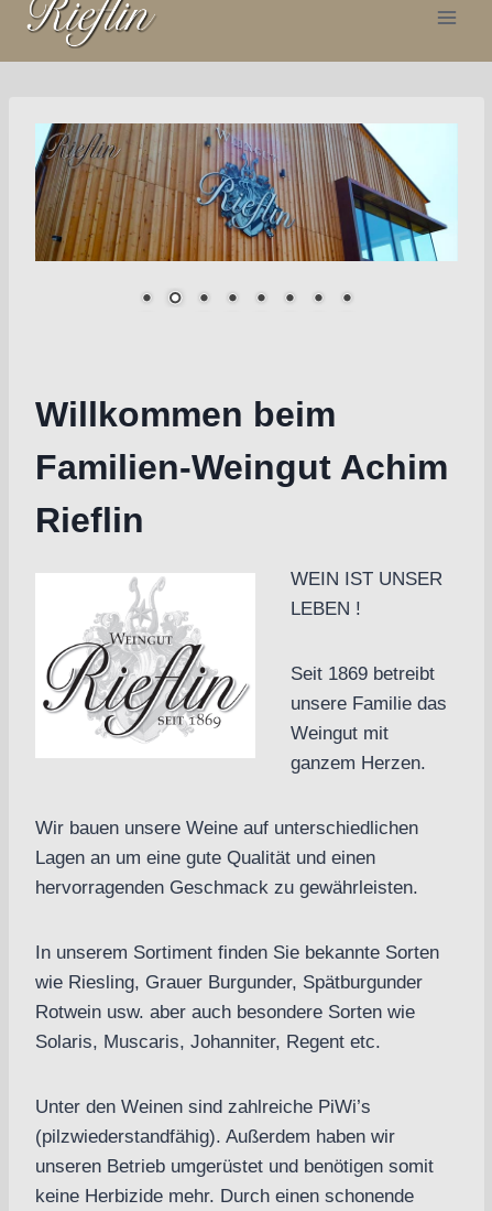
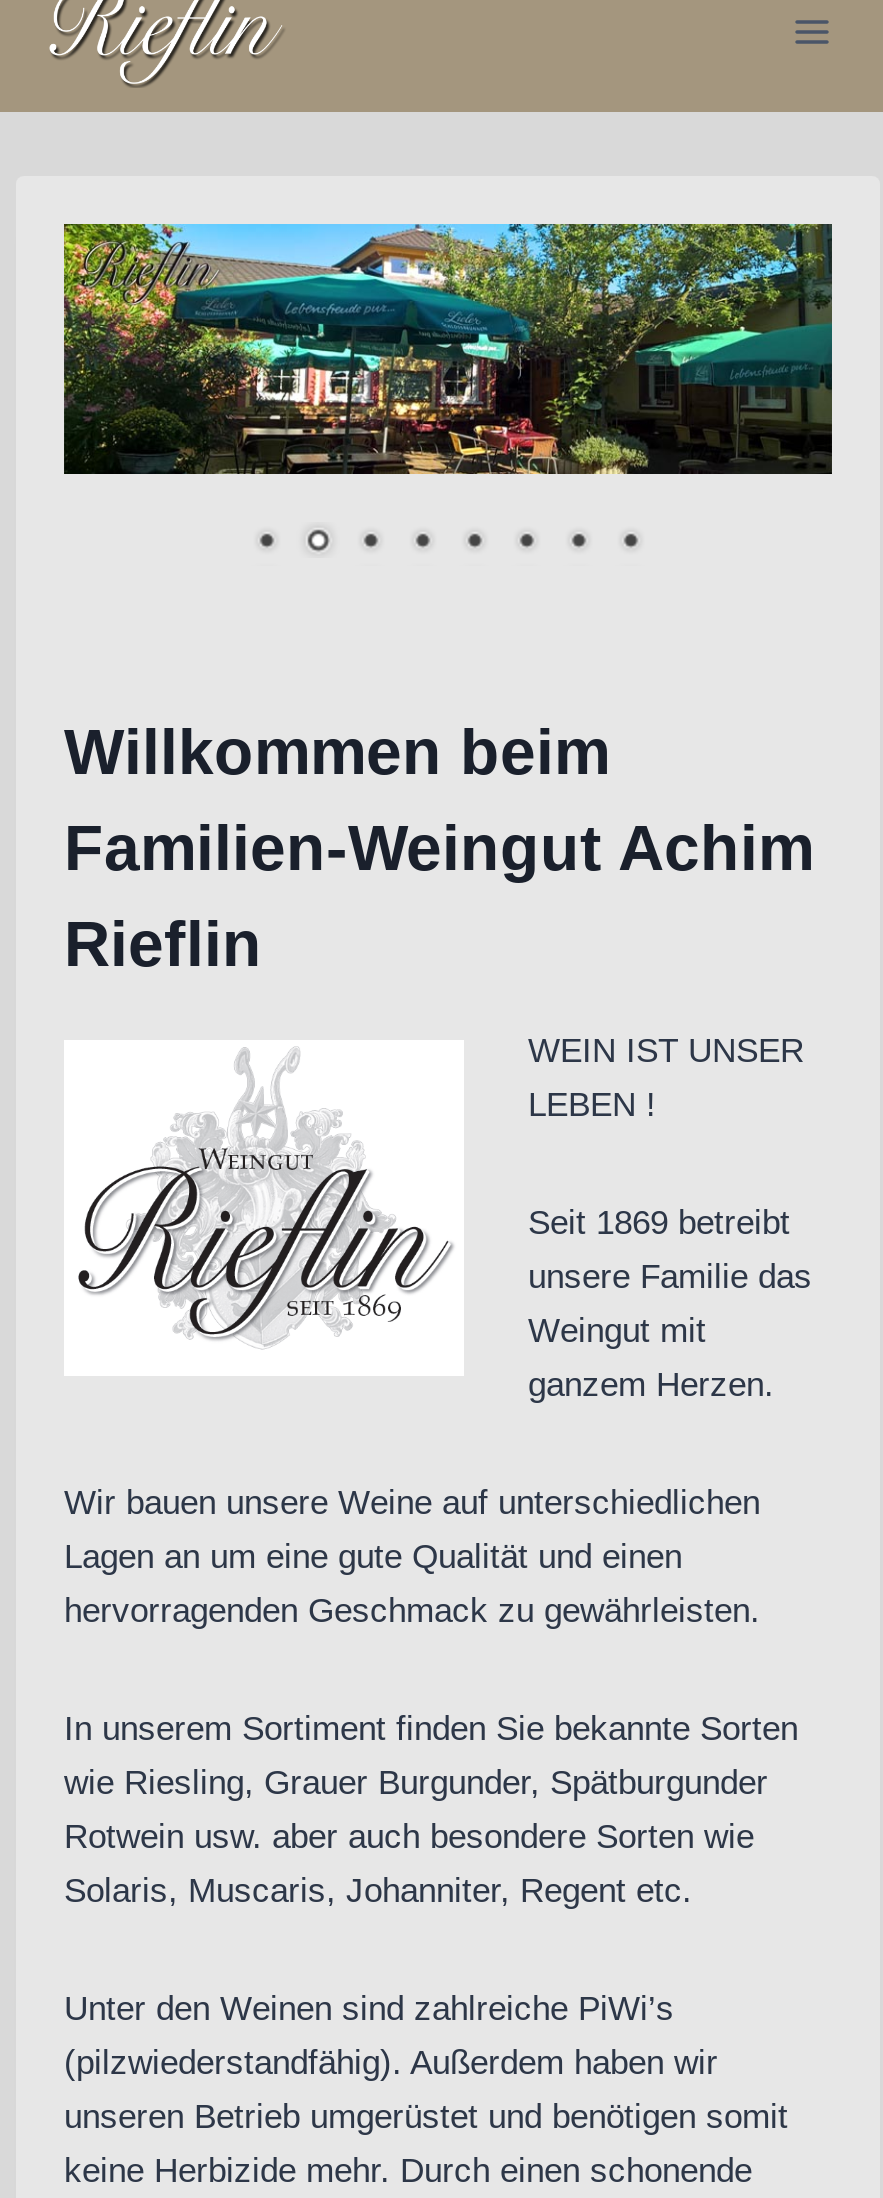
[34,122,458,262] [image] -> [62,222,834,476] [image]

